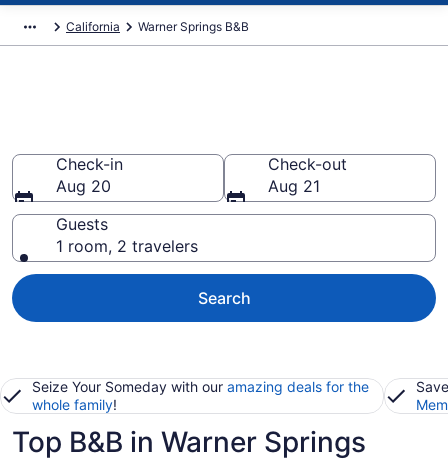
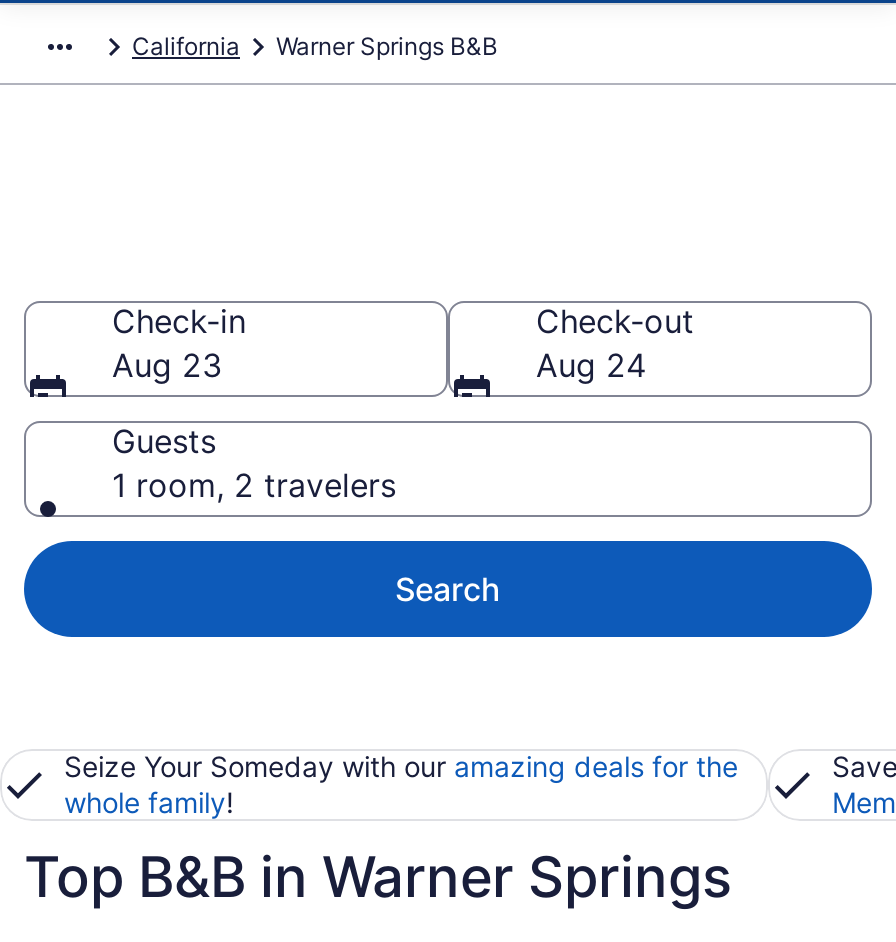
[56,176,111,196] Aug 20 -> [112,345,222,385] Aug 23
[268,176,320,196] Aug 21 -> [536,345,646,385] Aug 24

